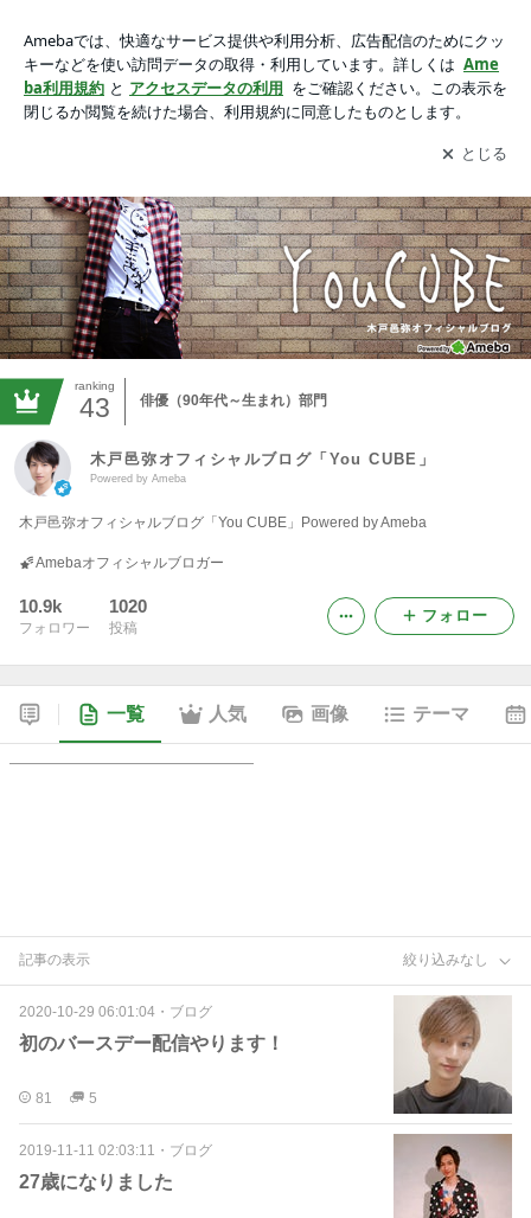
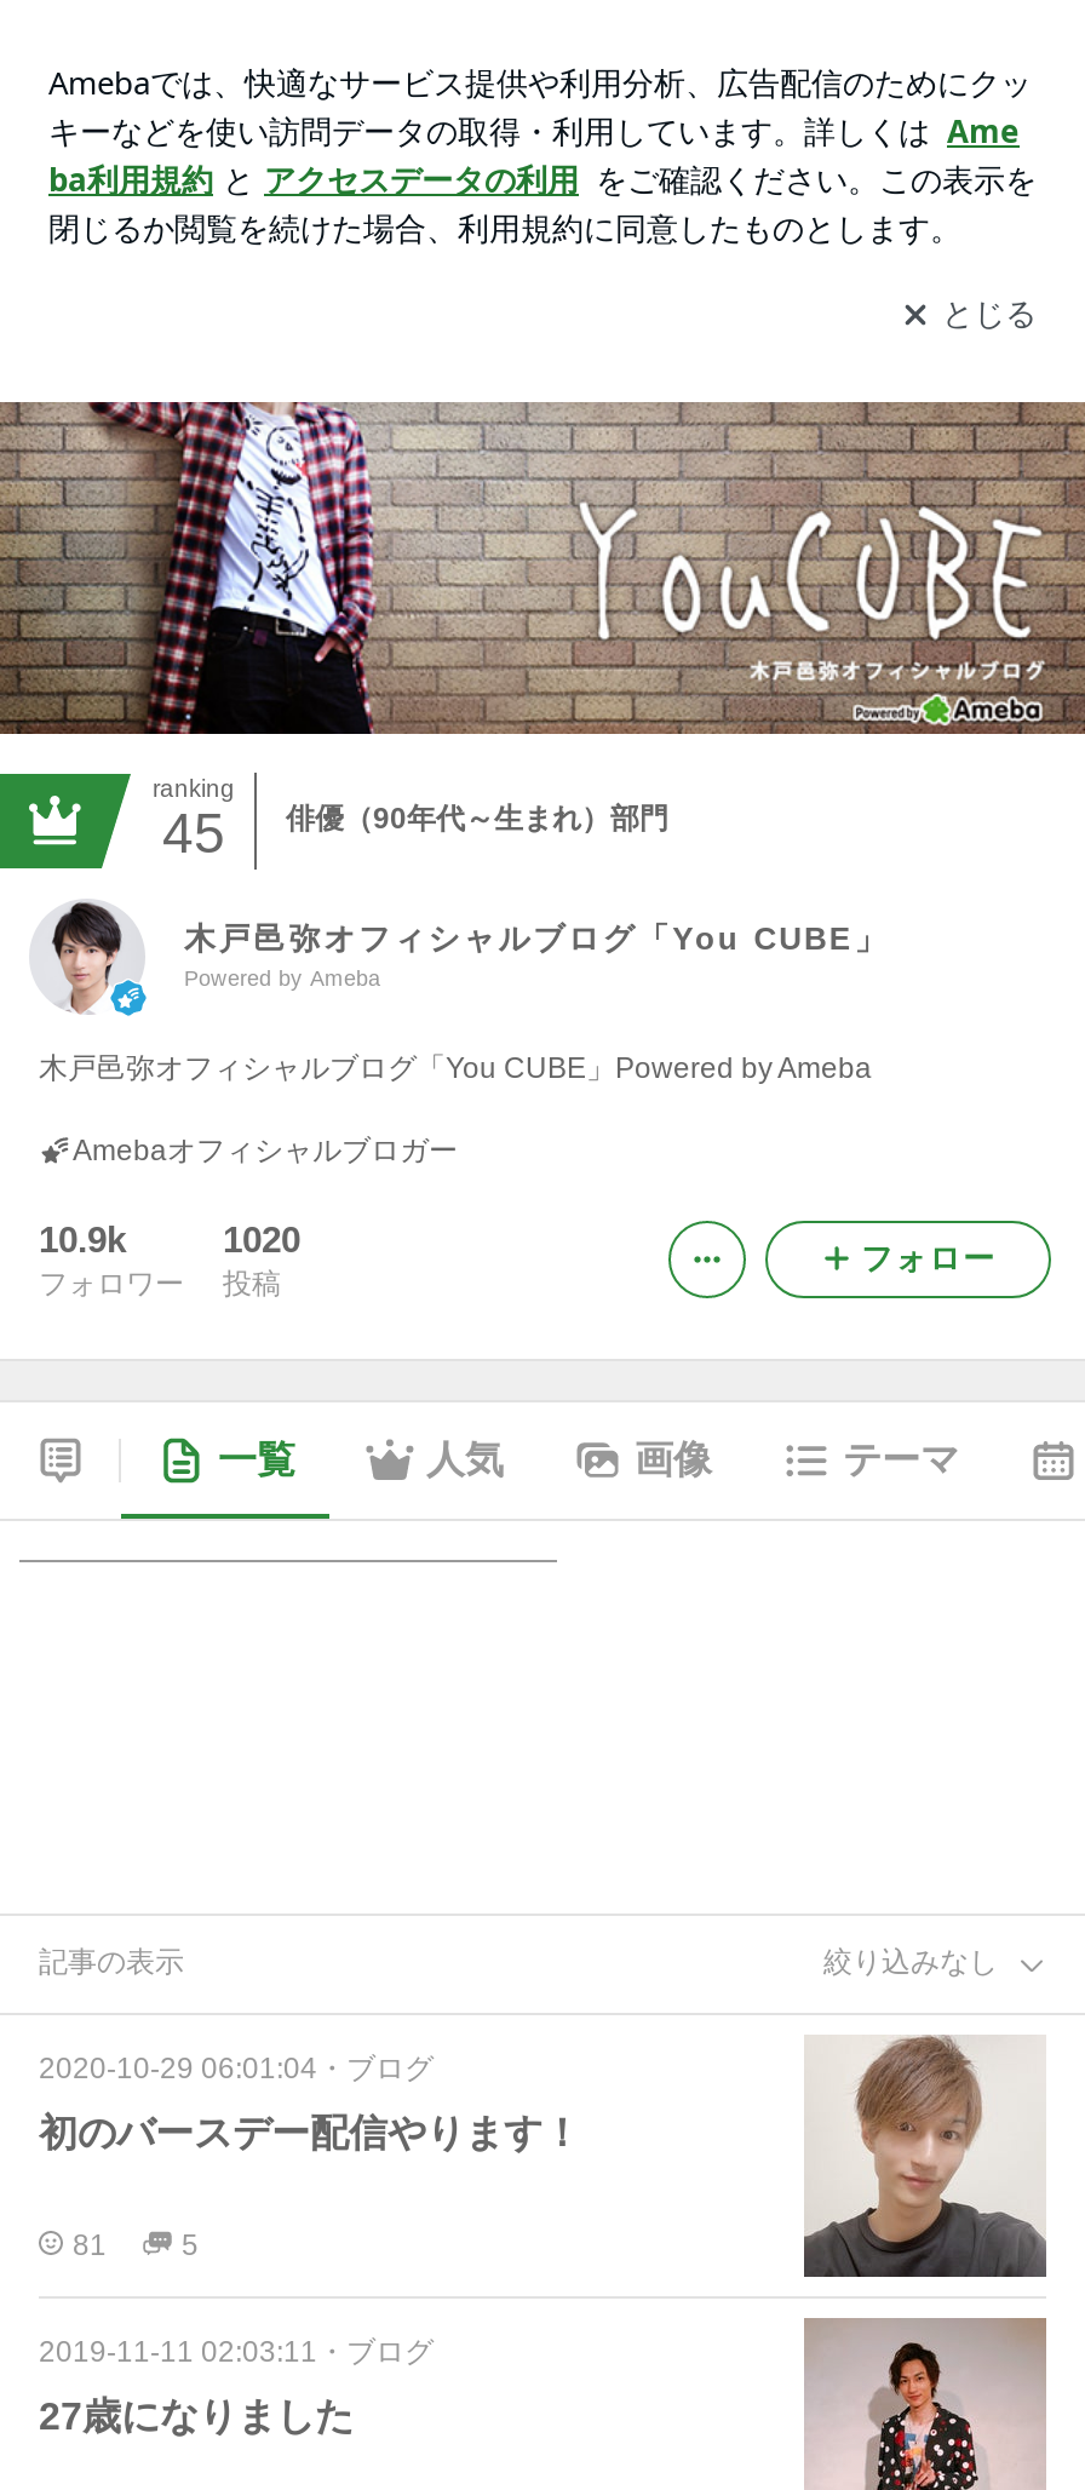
[79,392,327,423] 43 俳優（90年代～生まれ）部門 -> [162,802,668,865] 45 俳優（90年代～生まれ）部門

